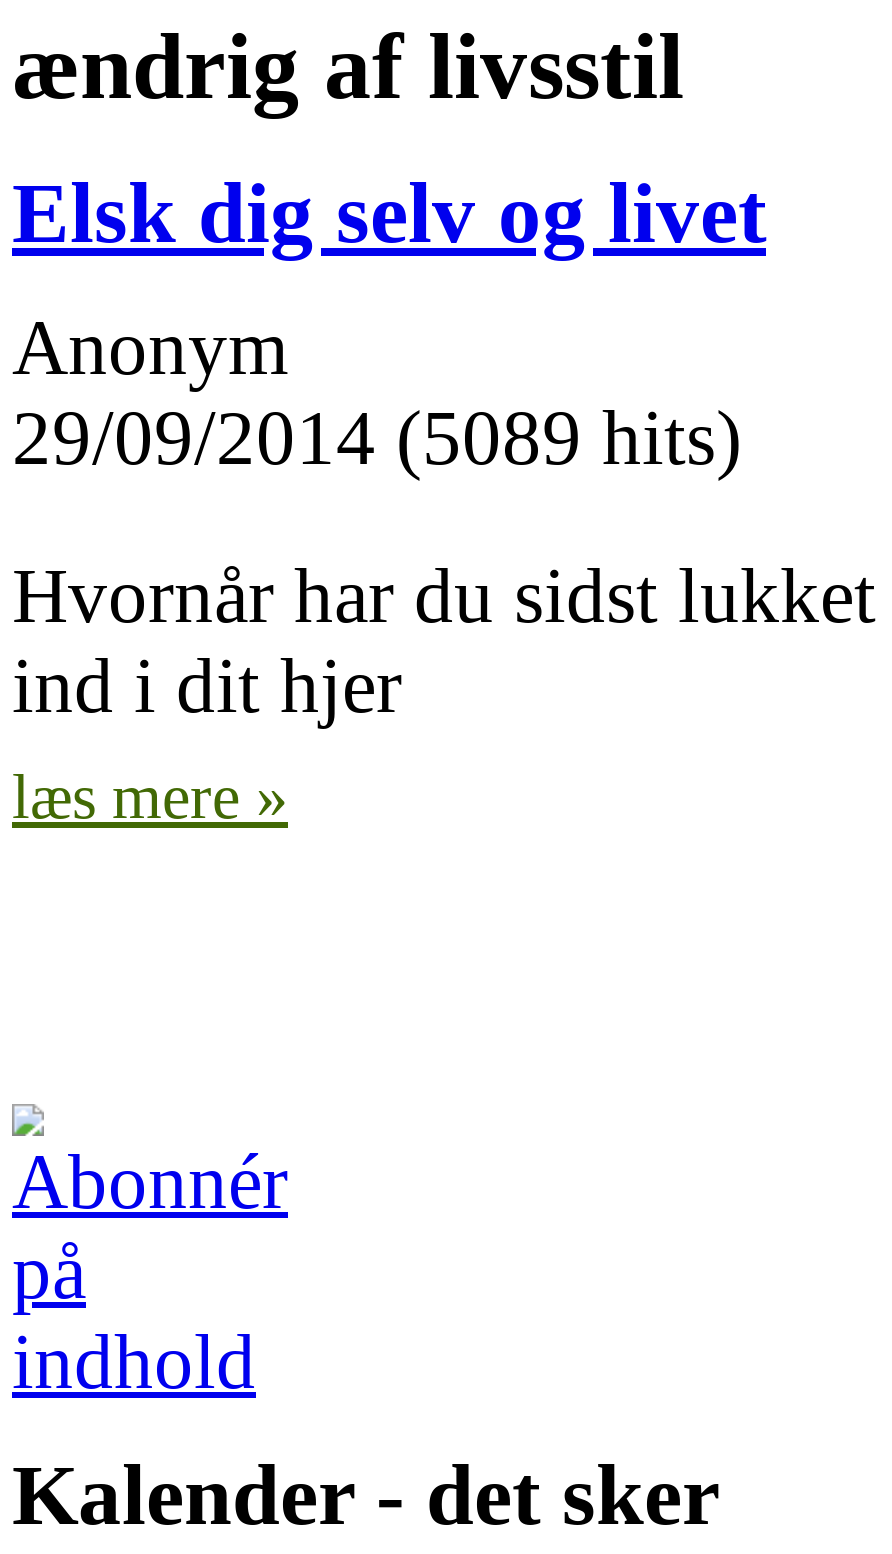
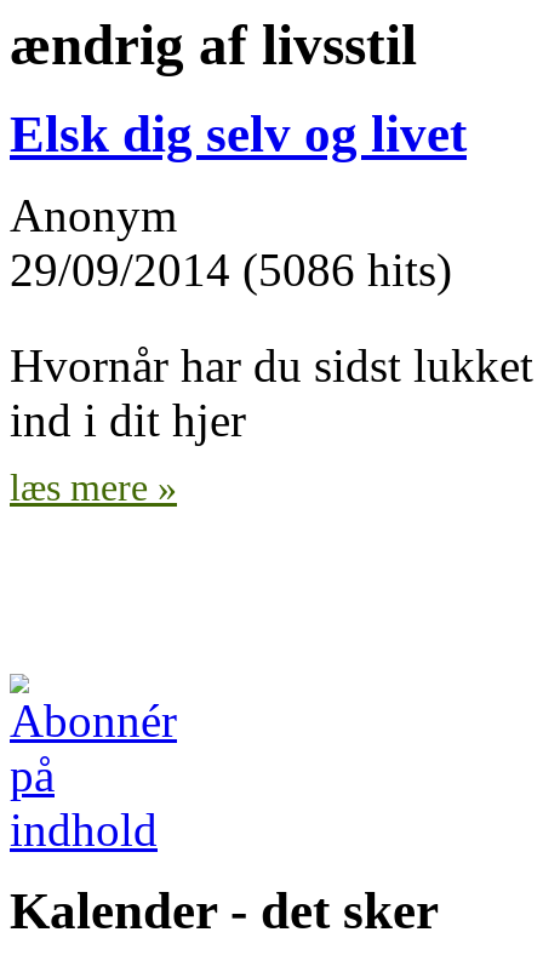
[12,394,742,480] 29/09/2014 (5089 hits) -> [10,243,452,295] 29/09/2014 (5086 hits)

